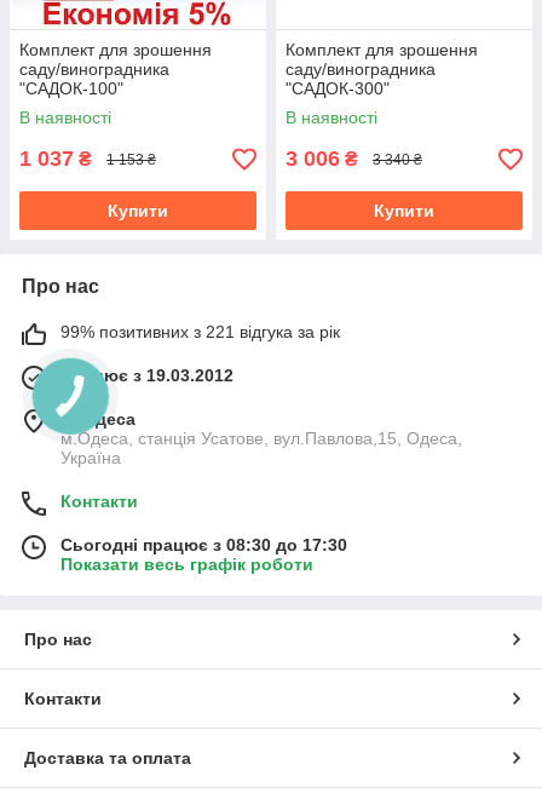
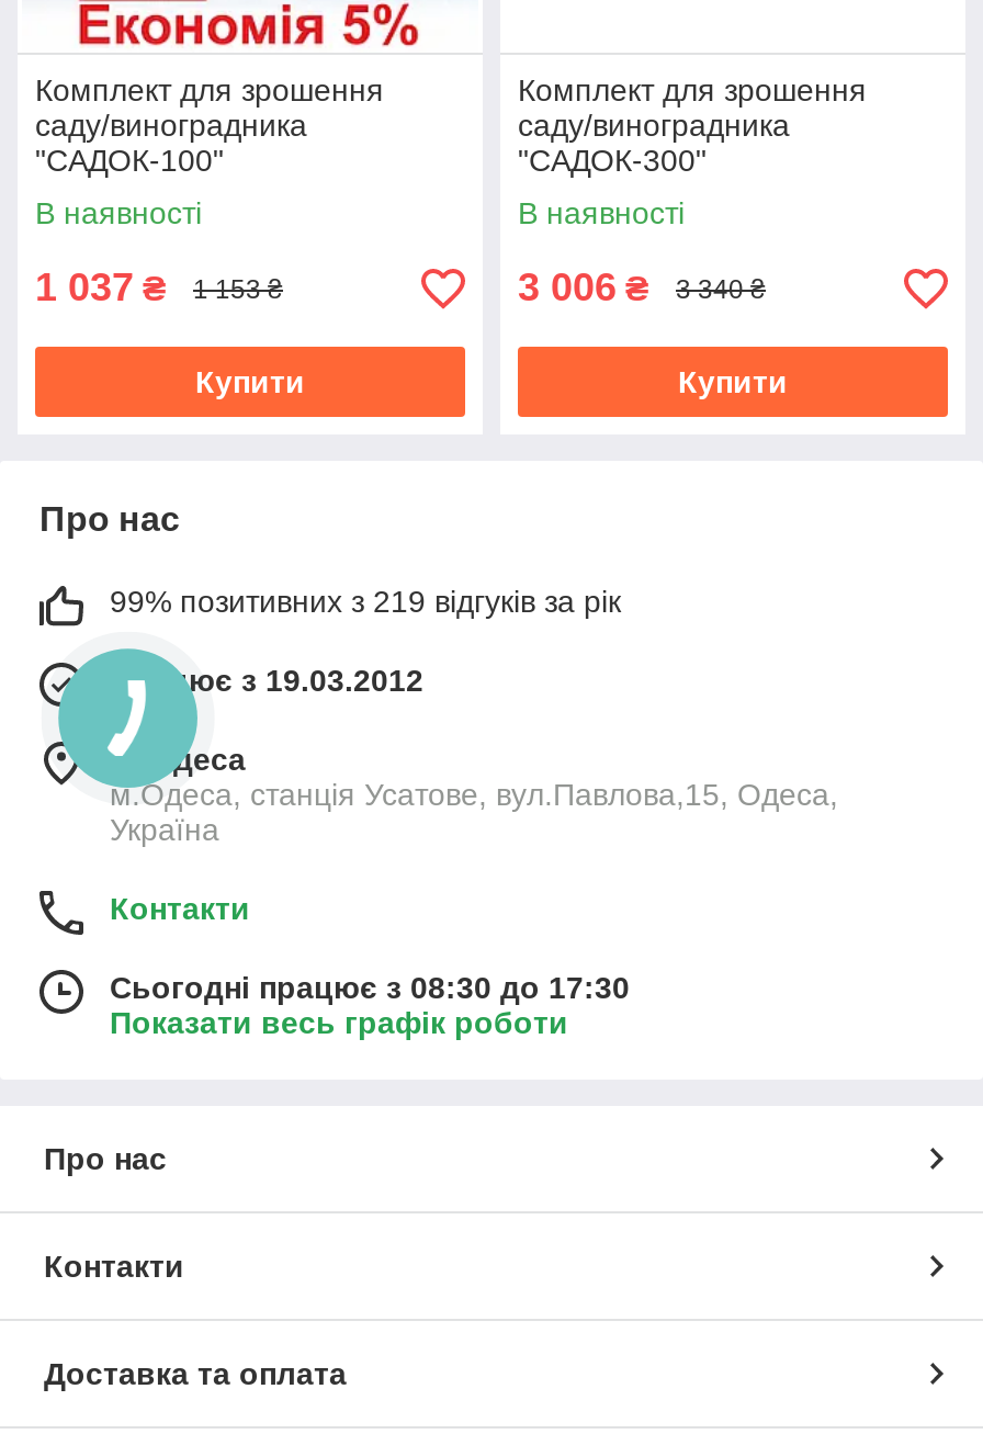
[60,322,340,342] 99% позитивних з 221 відгука за рік -> [110,584,621,619] 99% позитивних з 219 відгуків за рік

